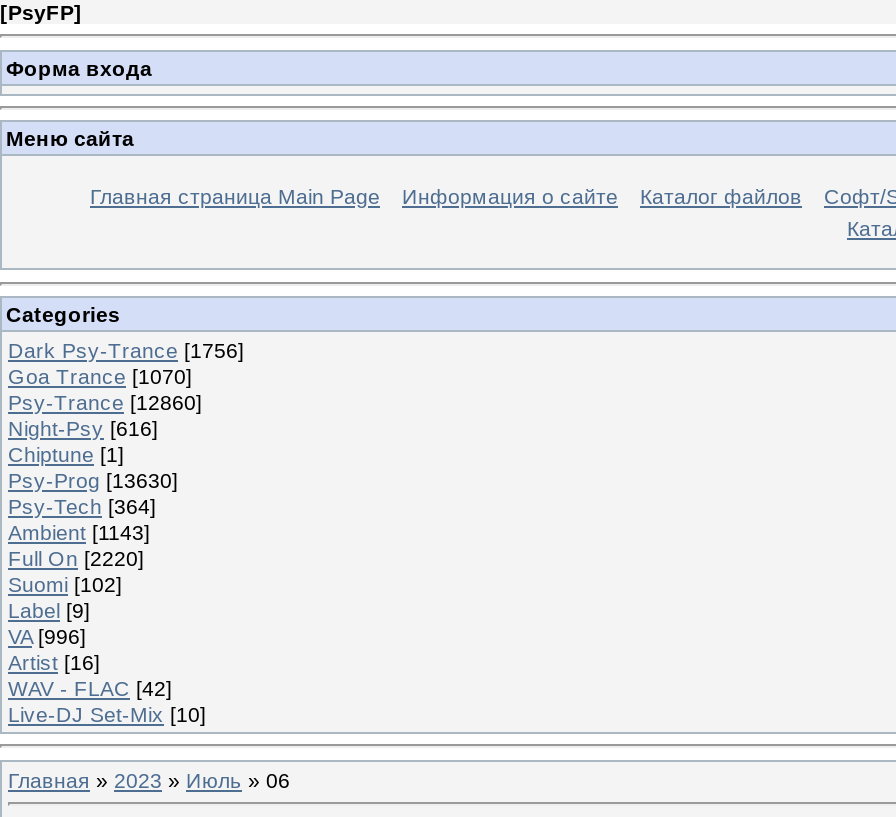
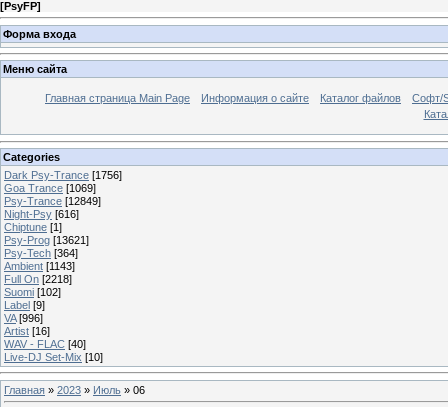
[8,364,192,388] Goa Trance [1070] -> [4,182,96,194] Goa Trance [1069]
[8,390,202,414] Psy-Trance [12860] -> [4,195,101,207] Psy-Trance [12849]
[8,468,178,492] Psy-Prog [13630] -> [4,234,89,246] Psy-Prog [13621]
[8,546,144,570] Full On [2220] -> [4,273,72,285] Full On [2218]
[8,676,172,700] WAV - FLAC [42] -> [4,338,86,350] WAV - FLAC [40]

